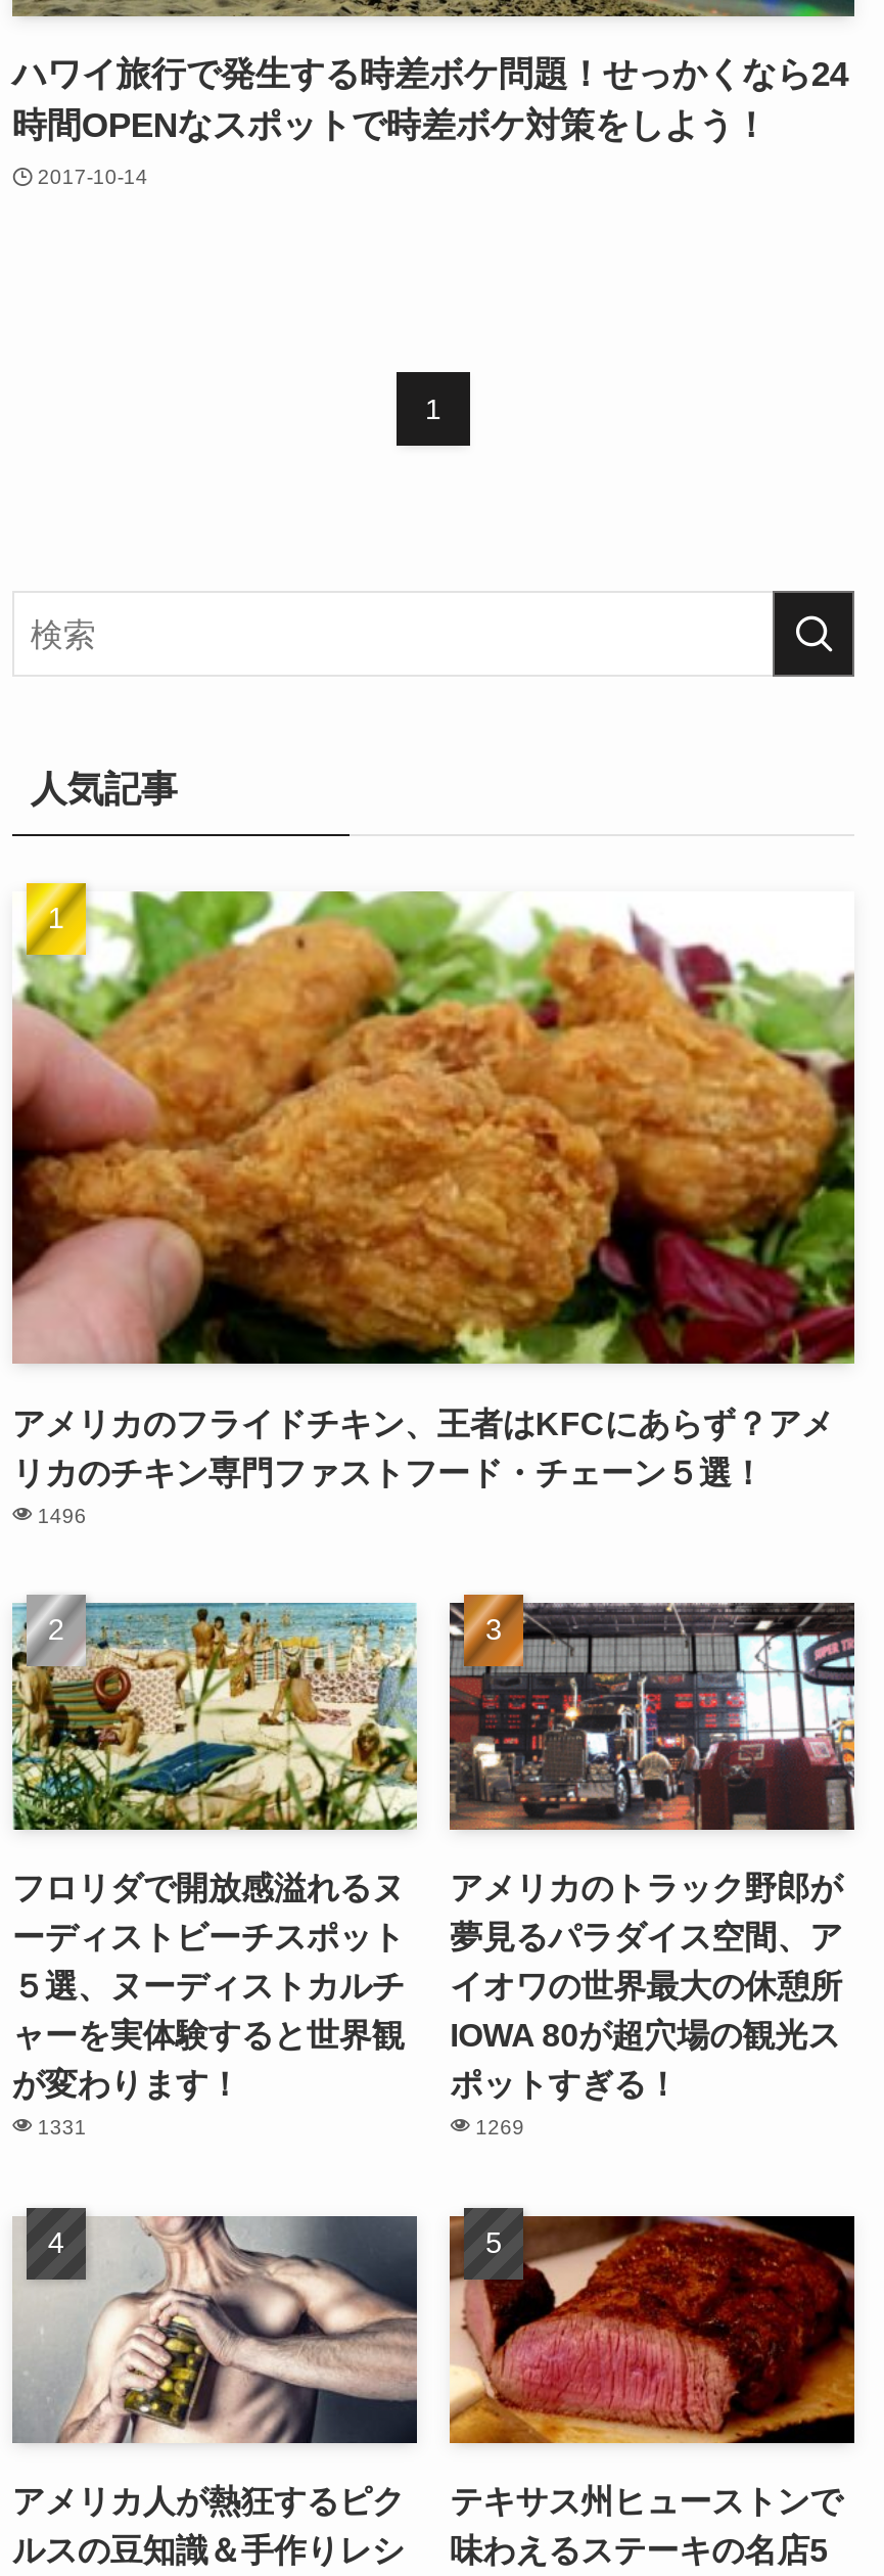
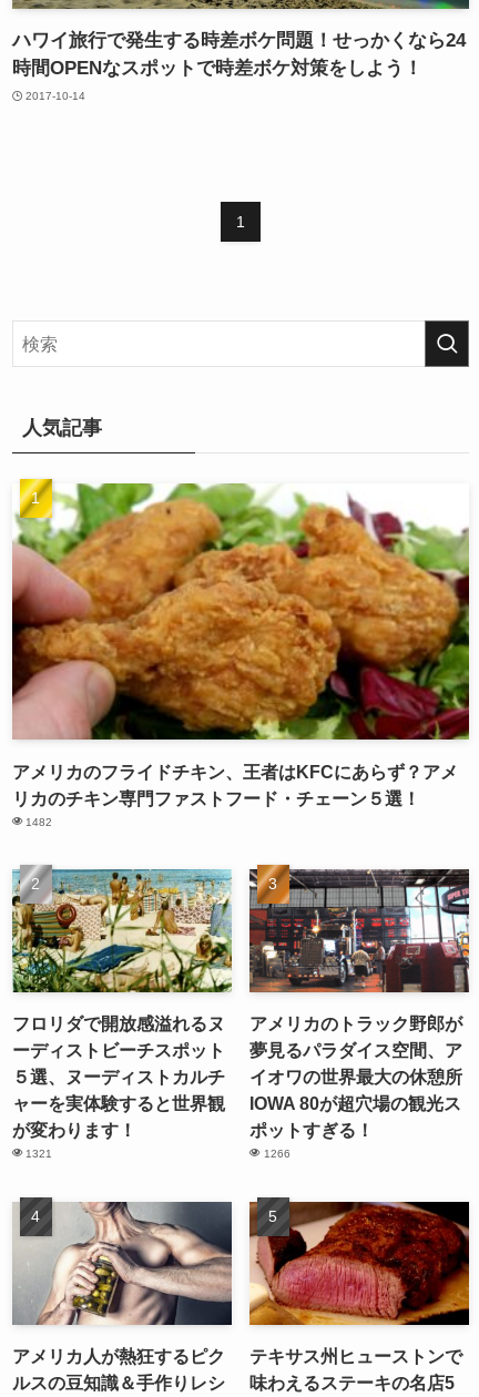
[38,1504,87,1526] 1496 -> [26,815,53,828] 1482
[38,2117,87,2139] 1331 -> [26,1148,53,1160] 1321
[475,2117,524,2139] 1269 -> [263,1148,290,1160] 1266

